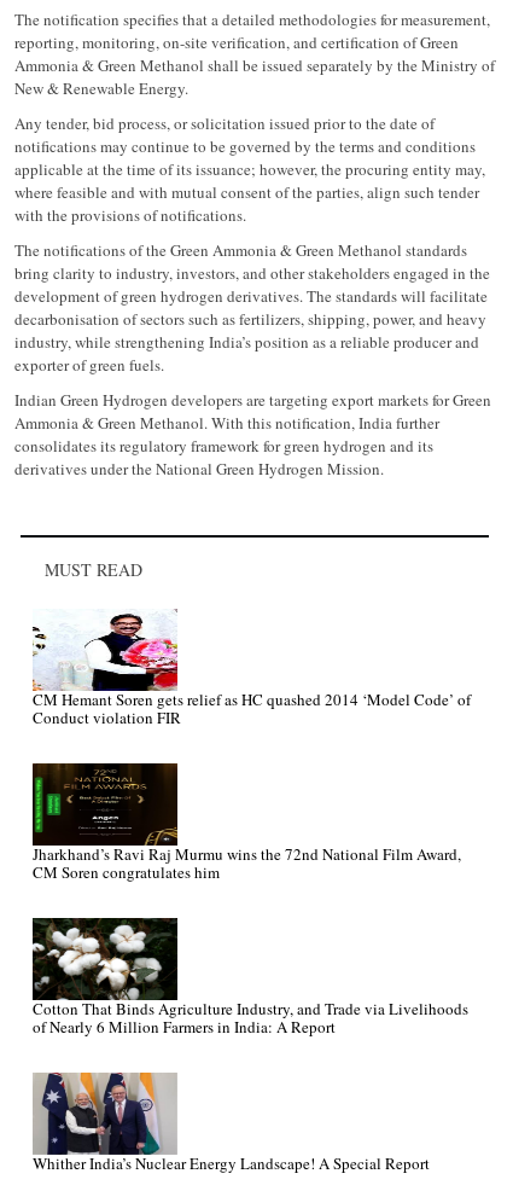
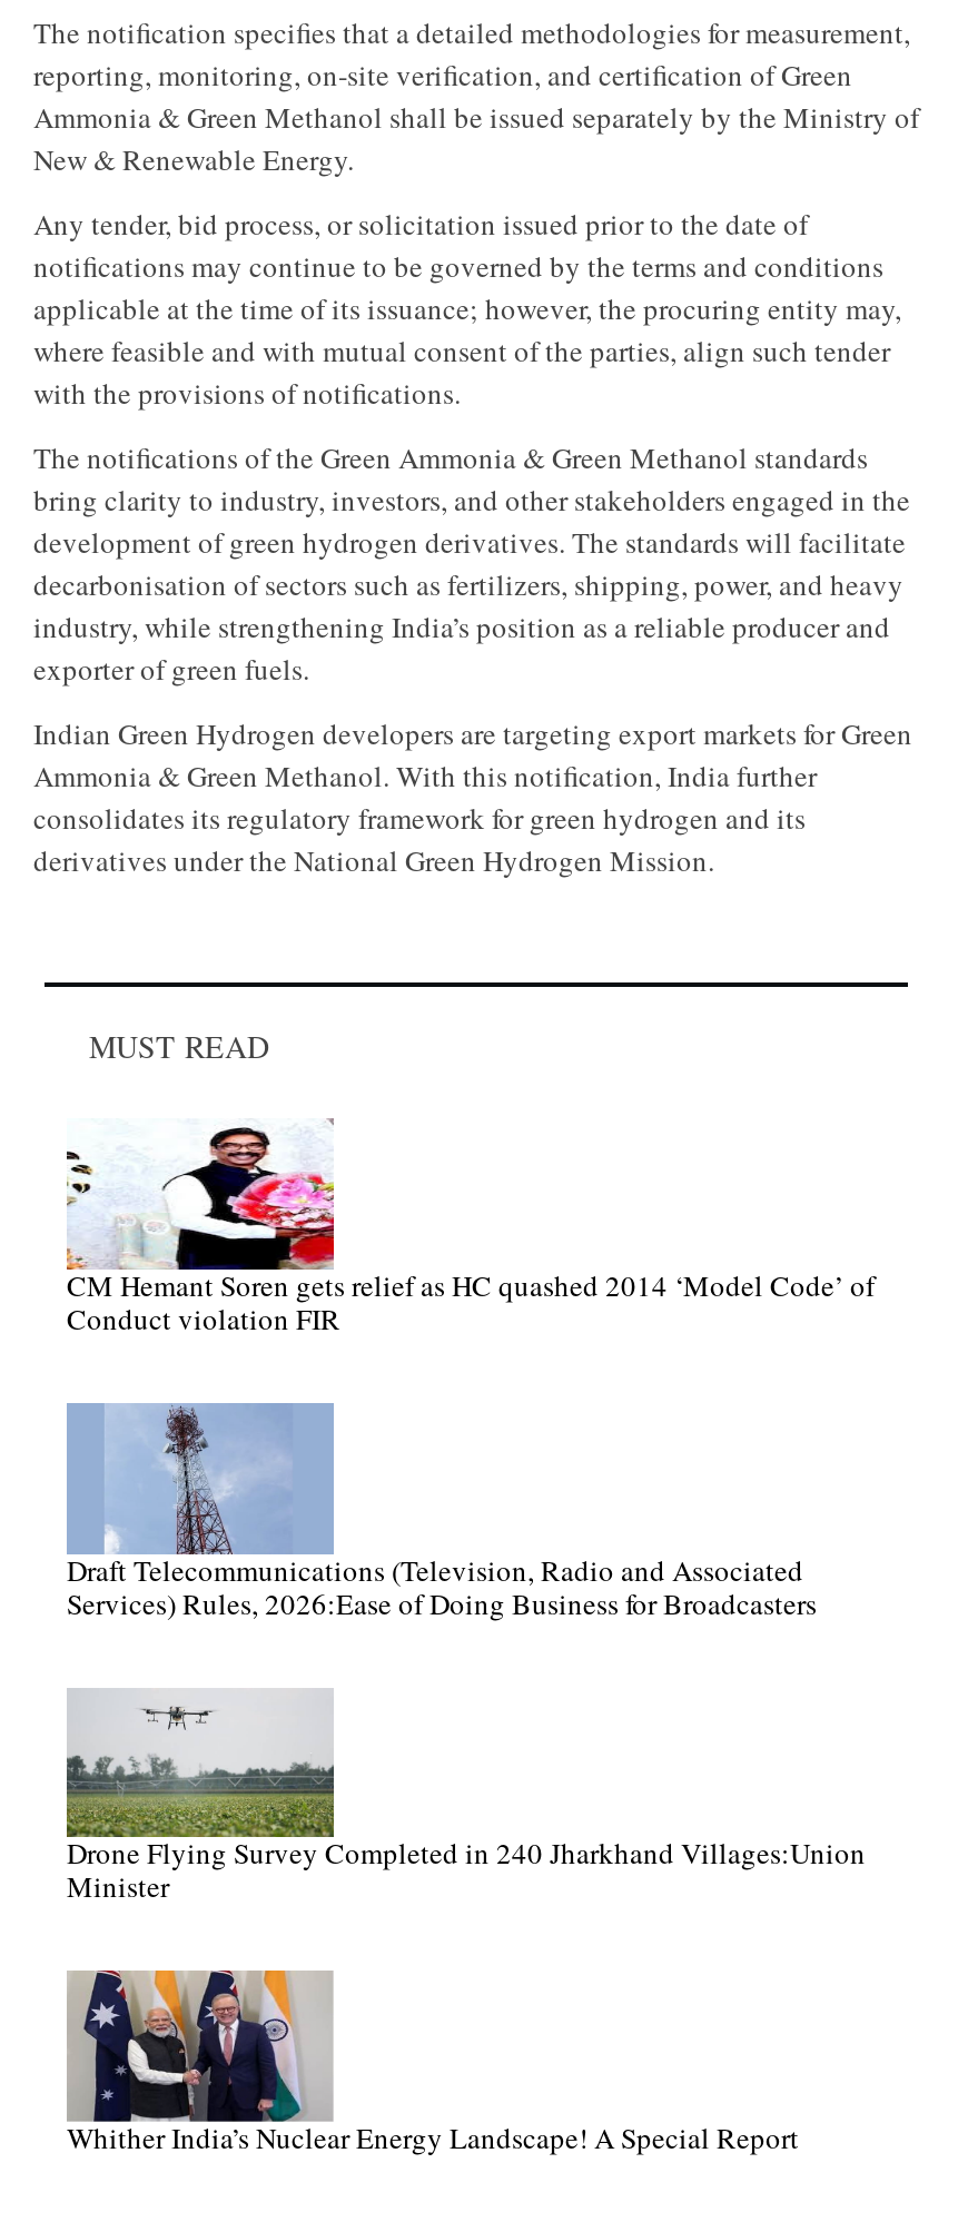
[31,762,461,883] [image] | Jharkhand’s Ravi Raj Murmu wins the 72nd National Film Award, | CM Soren congratulates him -> [67,1403,817,1623] [image] | Draft Telecommunications (Television, Radio and Associated | Services) Rules, 2026:Ease of Doing Business for Broadcasters
[31,917,468,1038] [image] | Cotton That Binds Agriculture Industry, and Trade via Livelihoods | of Nearly 6 Million Farmers in India: A Report -> [65,1688,866,1907] [image] | Drone Flying Survey Completed in 240 Jharkhand Villages:Union | Minister

